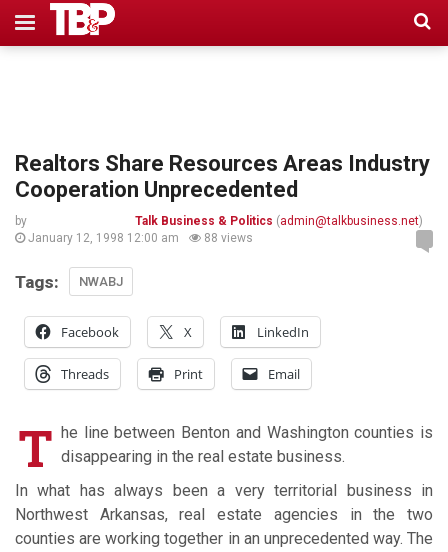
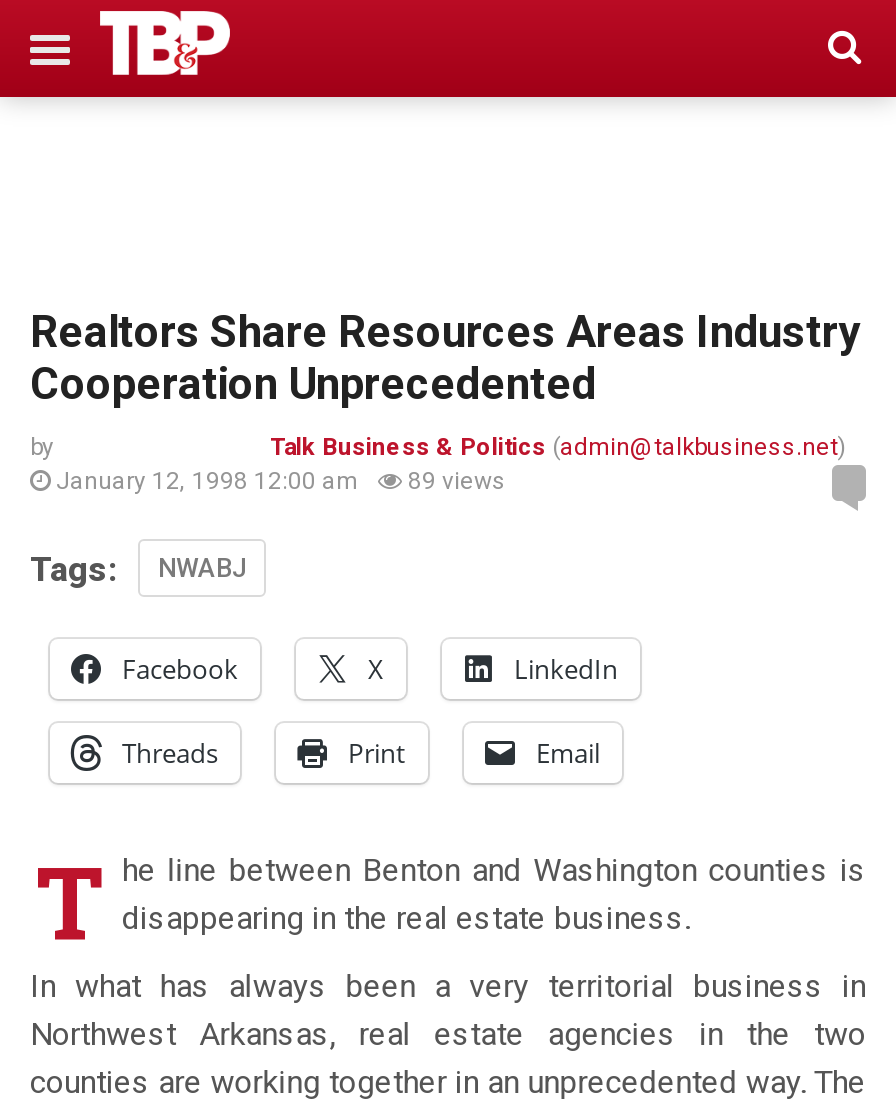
[25,231,253,245] January 12, 1998 12:00 am 88 views -> [50,467,506,495] January 12, 1998 12:00 am 89 views

